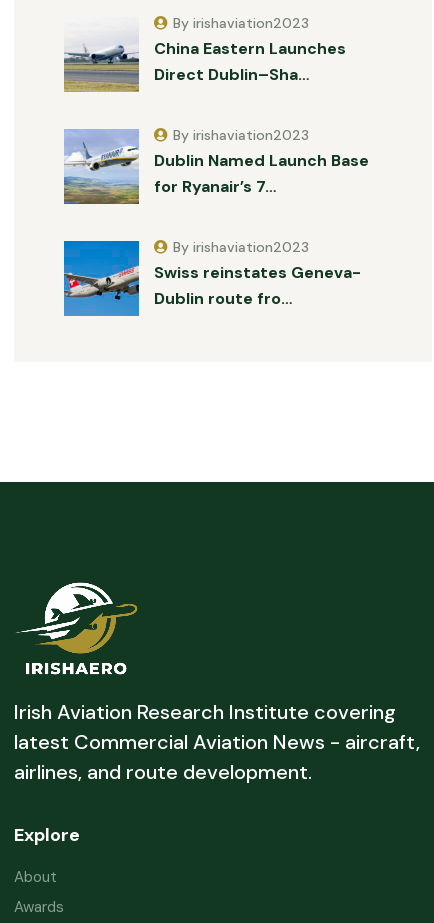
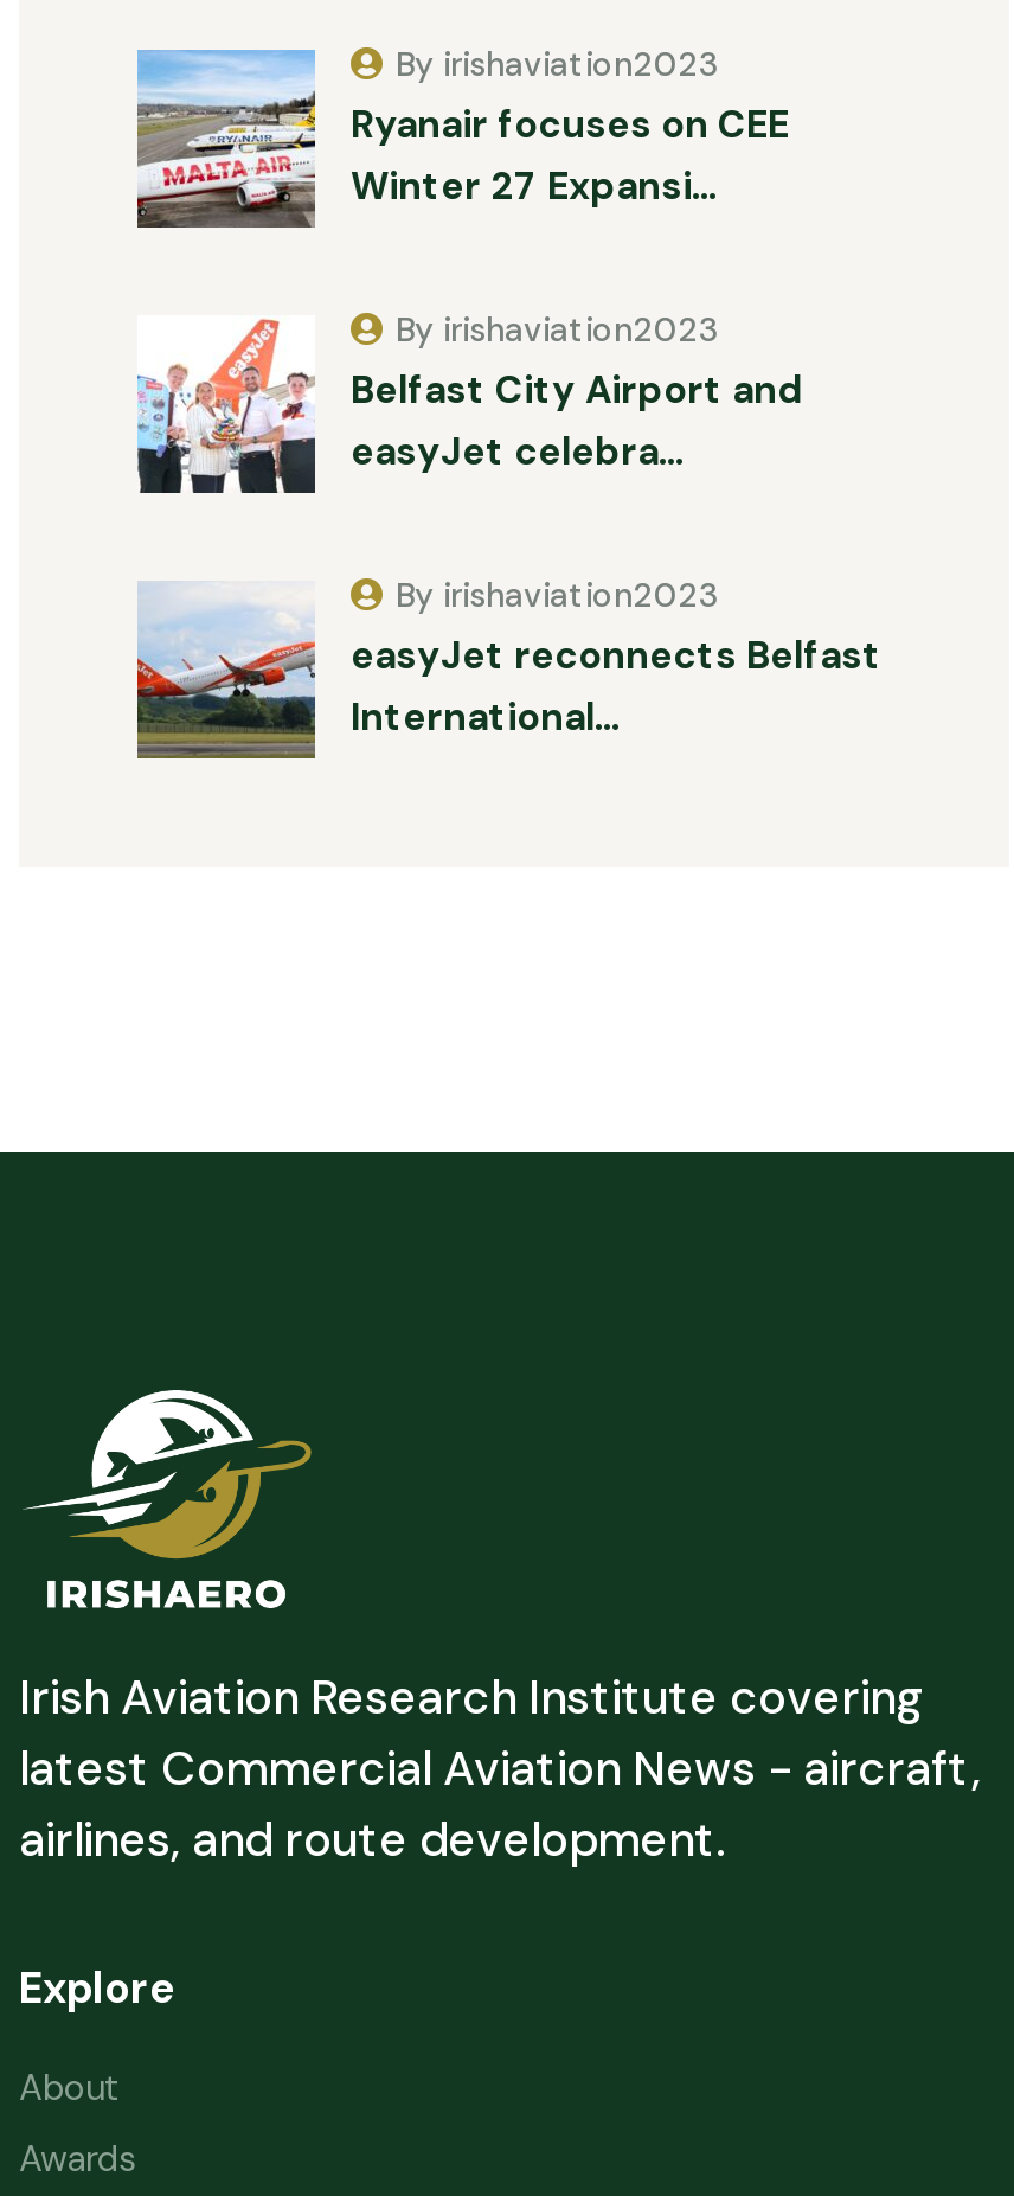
[63,17,346,93] [image] | China Eastern Launches | Direct Dublin–Sha… -> [135,47,789,230] [image] | Ryanair focuses on CEE | Winter 27 Expansi…
[63,129,369,205] [image] | Dublin Named Launch Base | for Ryanair’s 7… -> [137,315,803,495] [image] | Belfast City Airport and | easyJet celebra…
[63,240,361,317] [image] | Swiss reinstates Geneva- | Dublin route fro… -> [135,581,881,761] [image] | easyJet reconnects Belfast | International…

